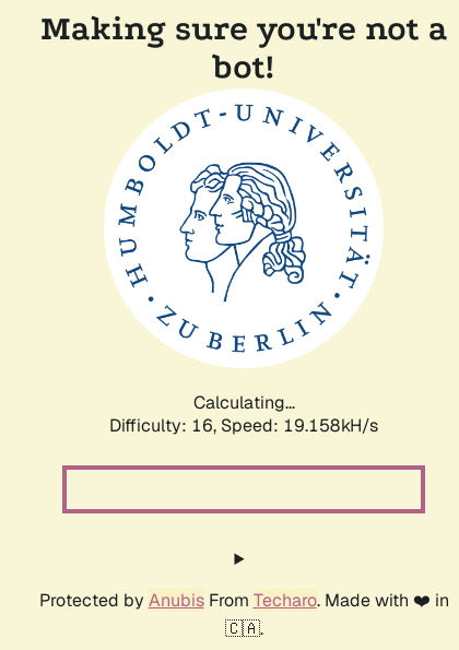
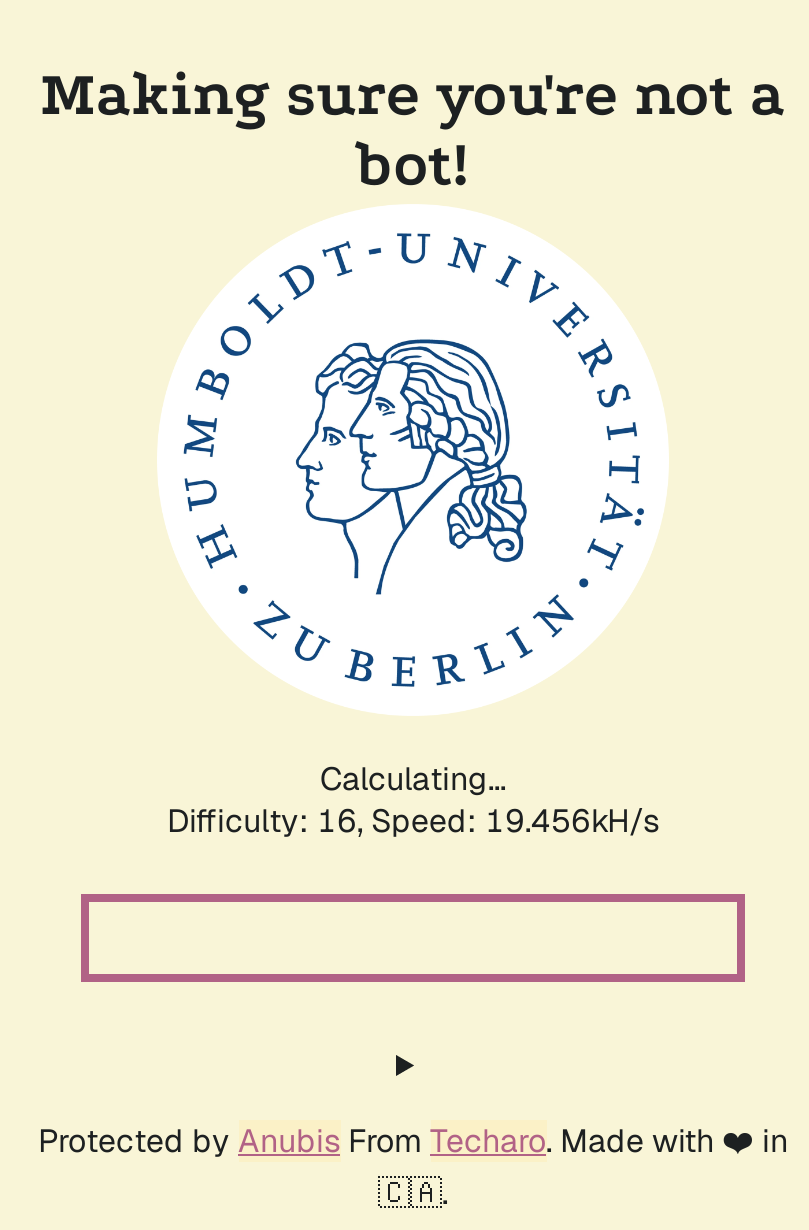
[109,414,378,437] Difficulty: 16, Speed: 19.158kH/s -> [167,800,659,842] Difficulty: 16, Speed: 19.456kH/s

